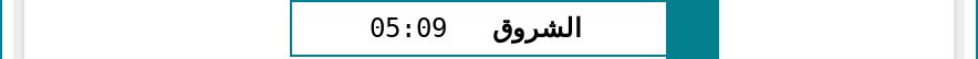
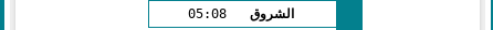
[370,14,581,44] الشروق 05:09 -> [188,7,293,22] الشروق 05:08

